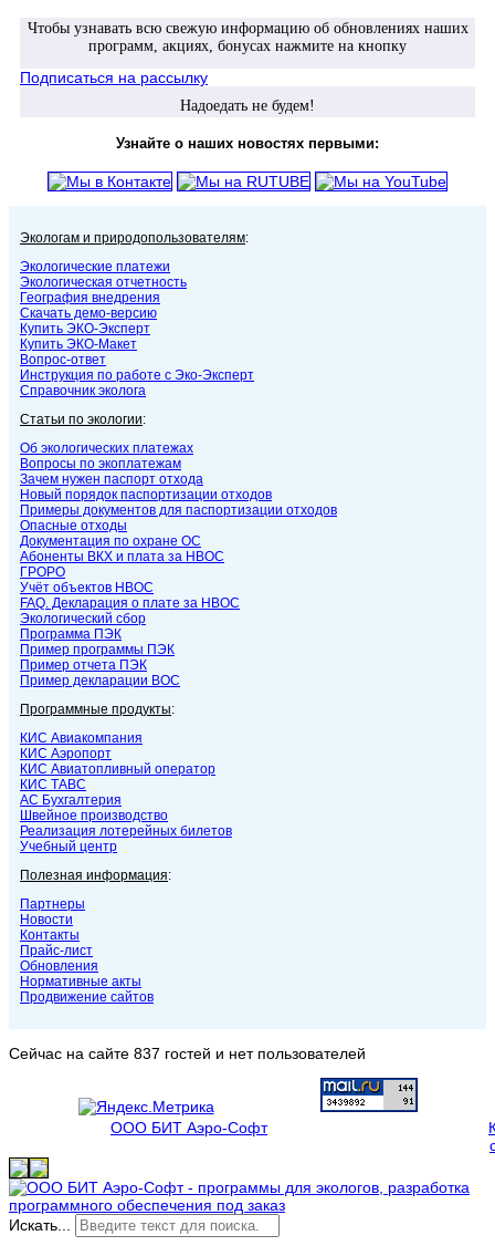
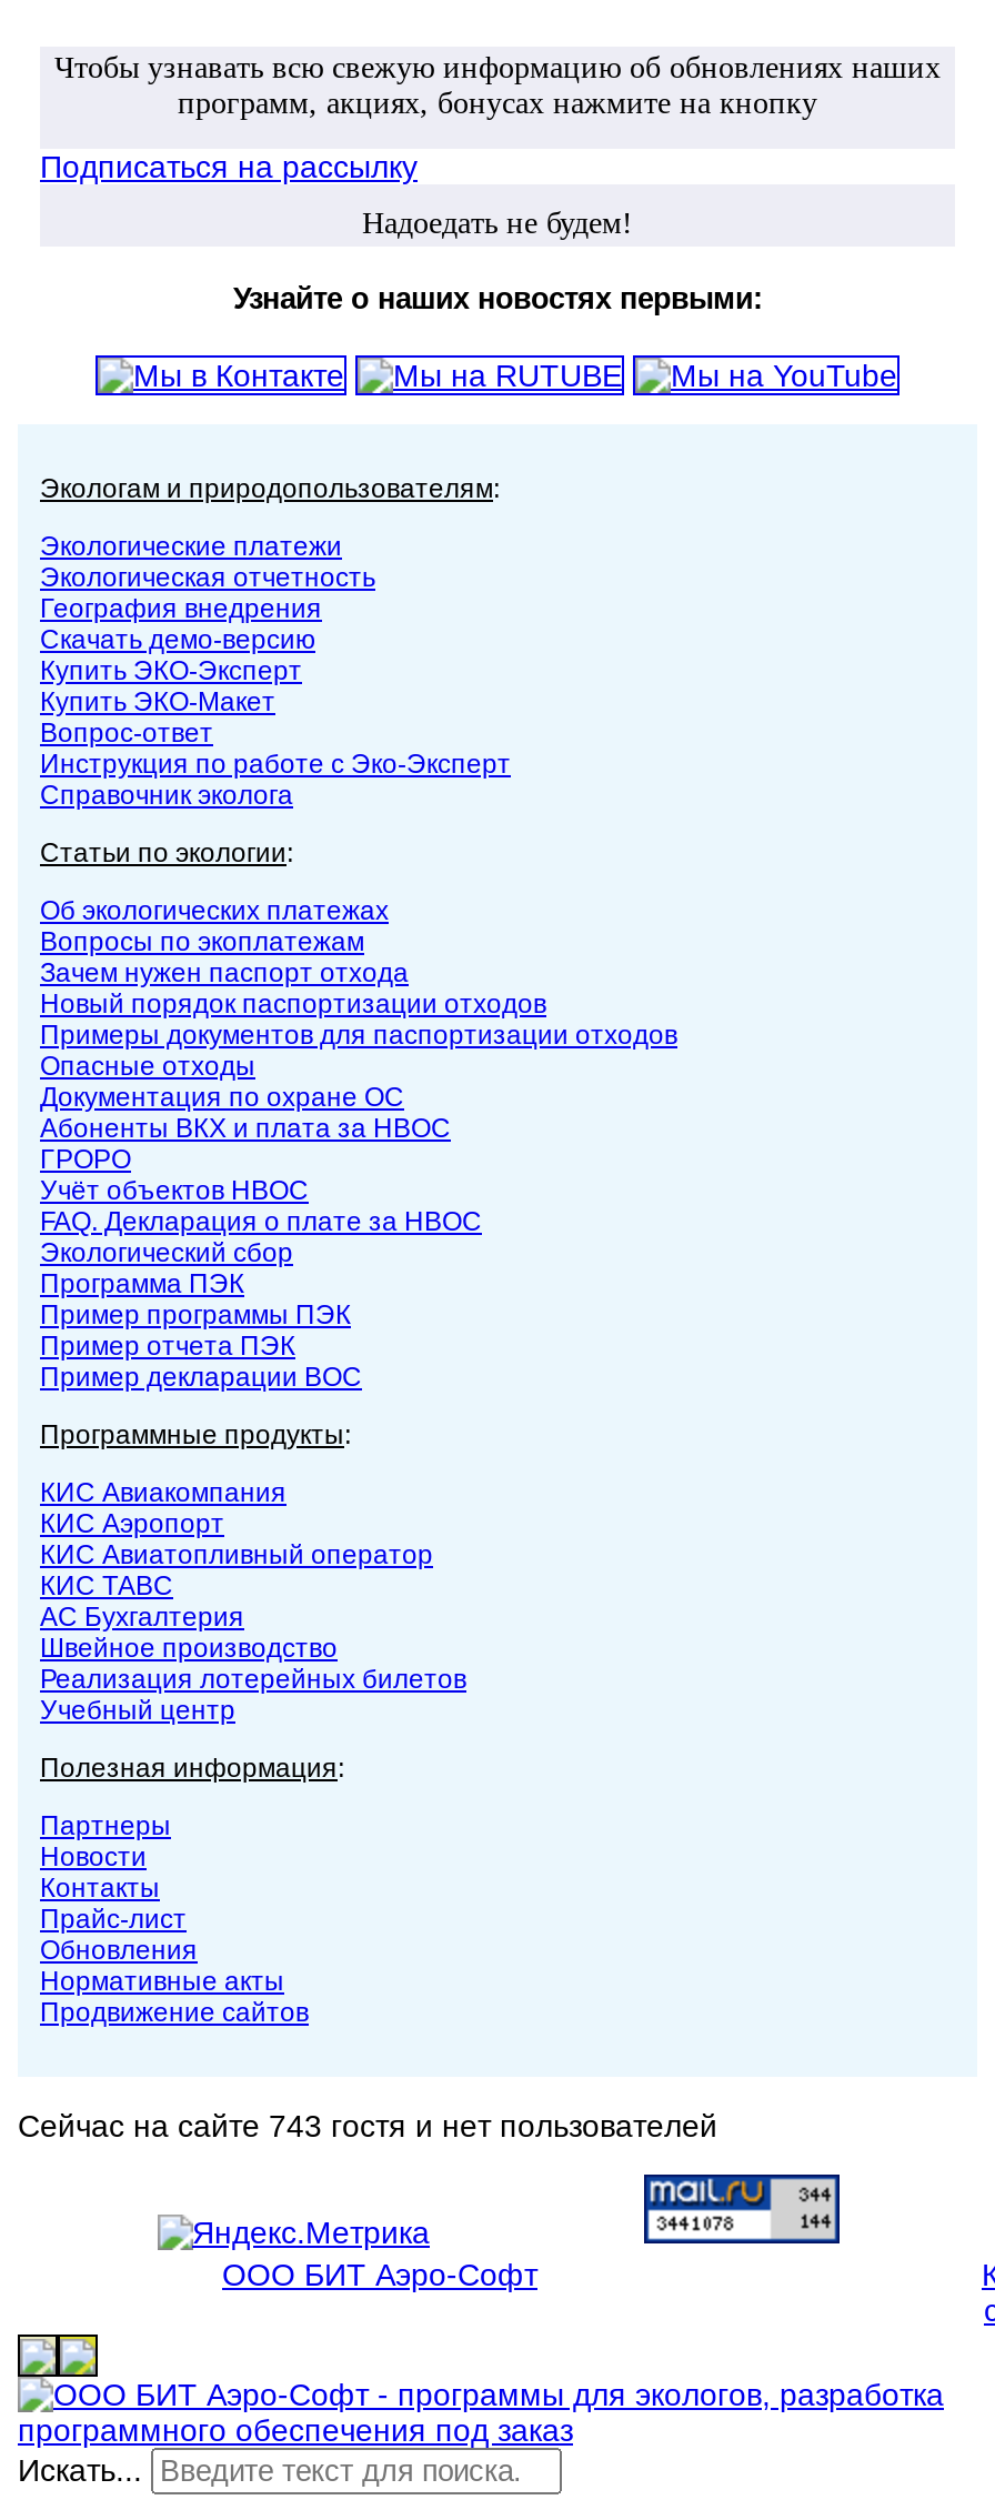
[9,1045,366,1063] Сейчас на сайте 837 гостей и нет пользователей -> [18,2108,717,2144] Сейчас на сайте 743 гостя и нет пользователей

